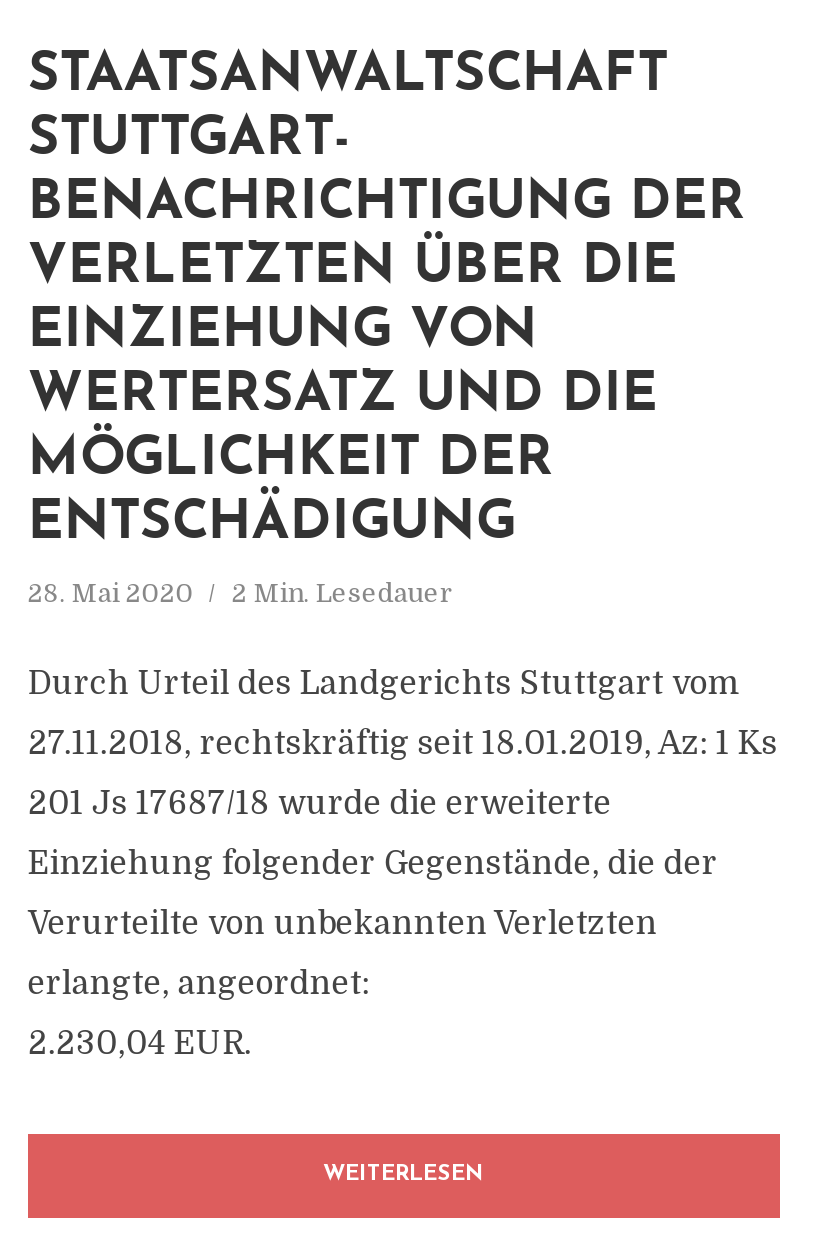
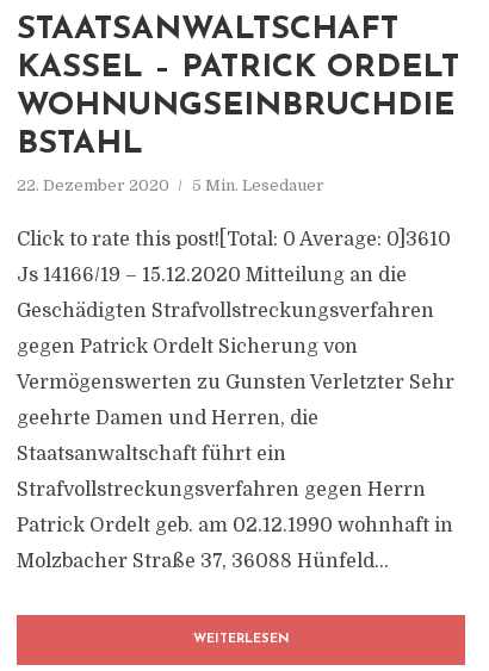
[28,114,778,1062] STUTTGART- | BENACHRICHTIGUNG DER | VERLETZTEN ÜBER DIE | EINZIEHUNG VON | WERTERSATZ UND DIE | MÖGLICHKEIT DER | ENTSCHÄDIGUNG | 28. Mai 2020 | 2 Min. Lesedauer | Durch Urteil des Landgerichts Stuttgart vom | 27.11.2018, rechtskräftig seit 18.01.2019, Az: 1 Ks | 201 Js 17687/18 wurde die erweiterte | Einziehung folgender Gegenstände, die der | Verurteilte von unbekannten Verletzten | erlangte, angeordnet: | 2.230,04 EUR. -> [16,52,459,572] KASSEL – PATRICK ORDELT | WOHNUNGSEINBRUCHDIE | BSTAHL | 22. Dezember 2020 | 5 Min. Lesedauer | Click to rate this post![Total: 0 Average: 0]3610 | Js 14166/19 – 15.12.2020 Mitteilung an die | Geschädigten Strafvollstreckungsverfahren | gegen Patrick Ordelt Sicherung von | Vermögenswerten zu Gunsten Verletzter Sehr | geehrte Damen und Herren, die | Staatsanwaltschaft führt ein | Strafvollstreckungsverfahren gegen Herrn | Patrick Ordelt geb. am 02.12.1990 wohnhaft in | Molzbacher Straße 37, 36088 Hünfeld...

